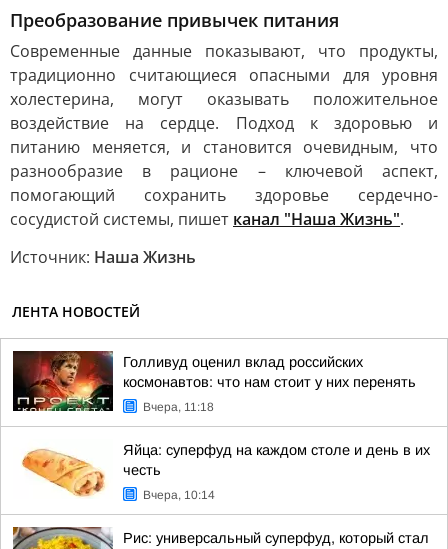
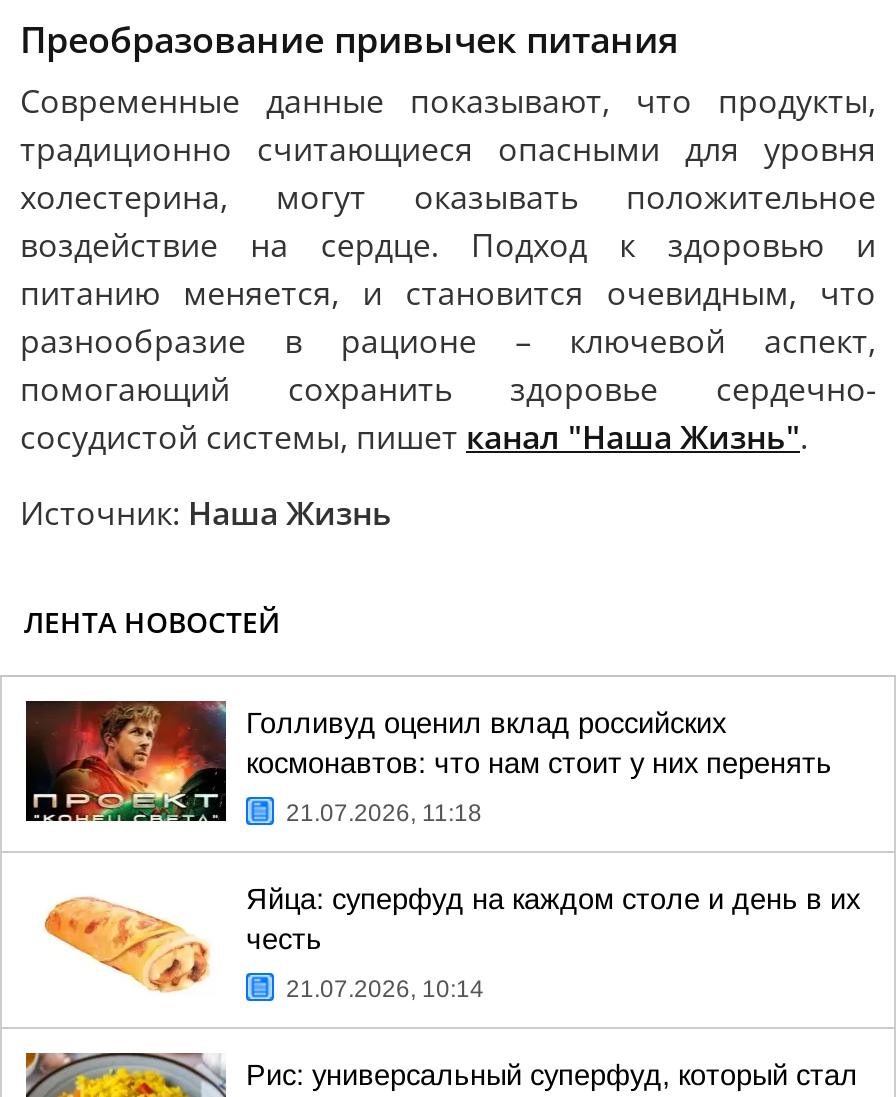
[143,400,214,414] Вчера, 11:18 -> [286,799,482,827] 21.07.2026, 11:18
[143,488,215,502] Вчера, 10:14 -> [286,975,484,1003] 21.07.2026, 10:14

